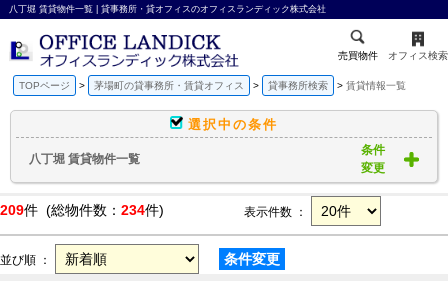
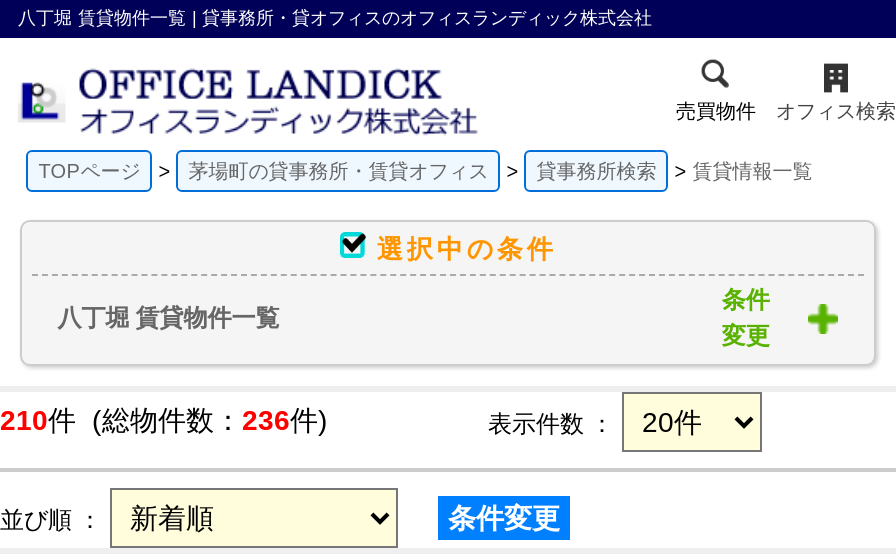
[0,202,164,218] 209件 (総物件数：234件) -> [0,404,328,436] 210件 (総物件数：236件)

